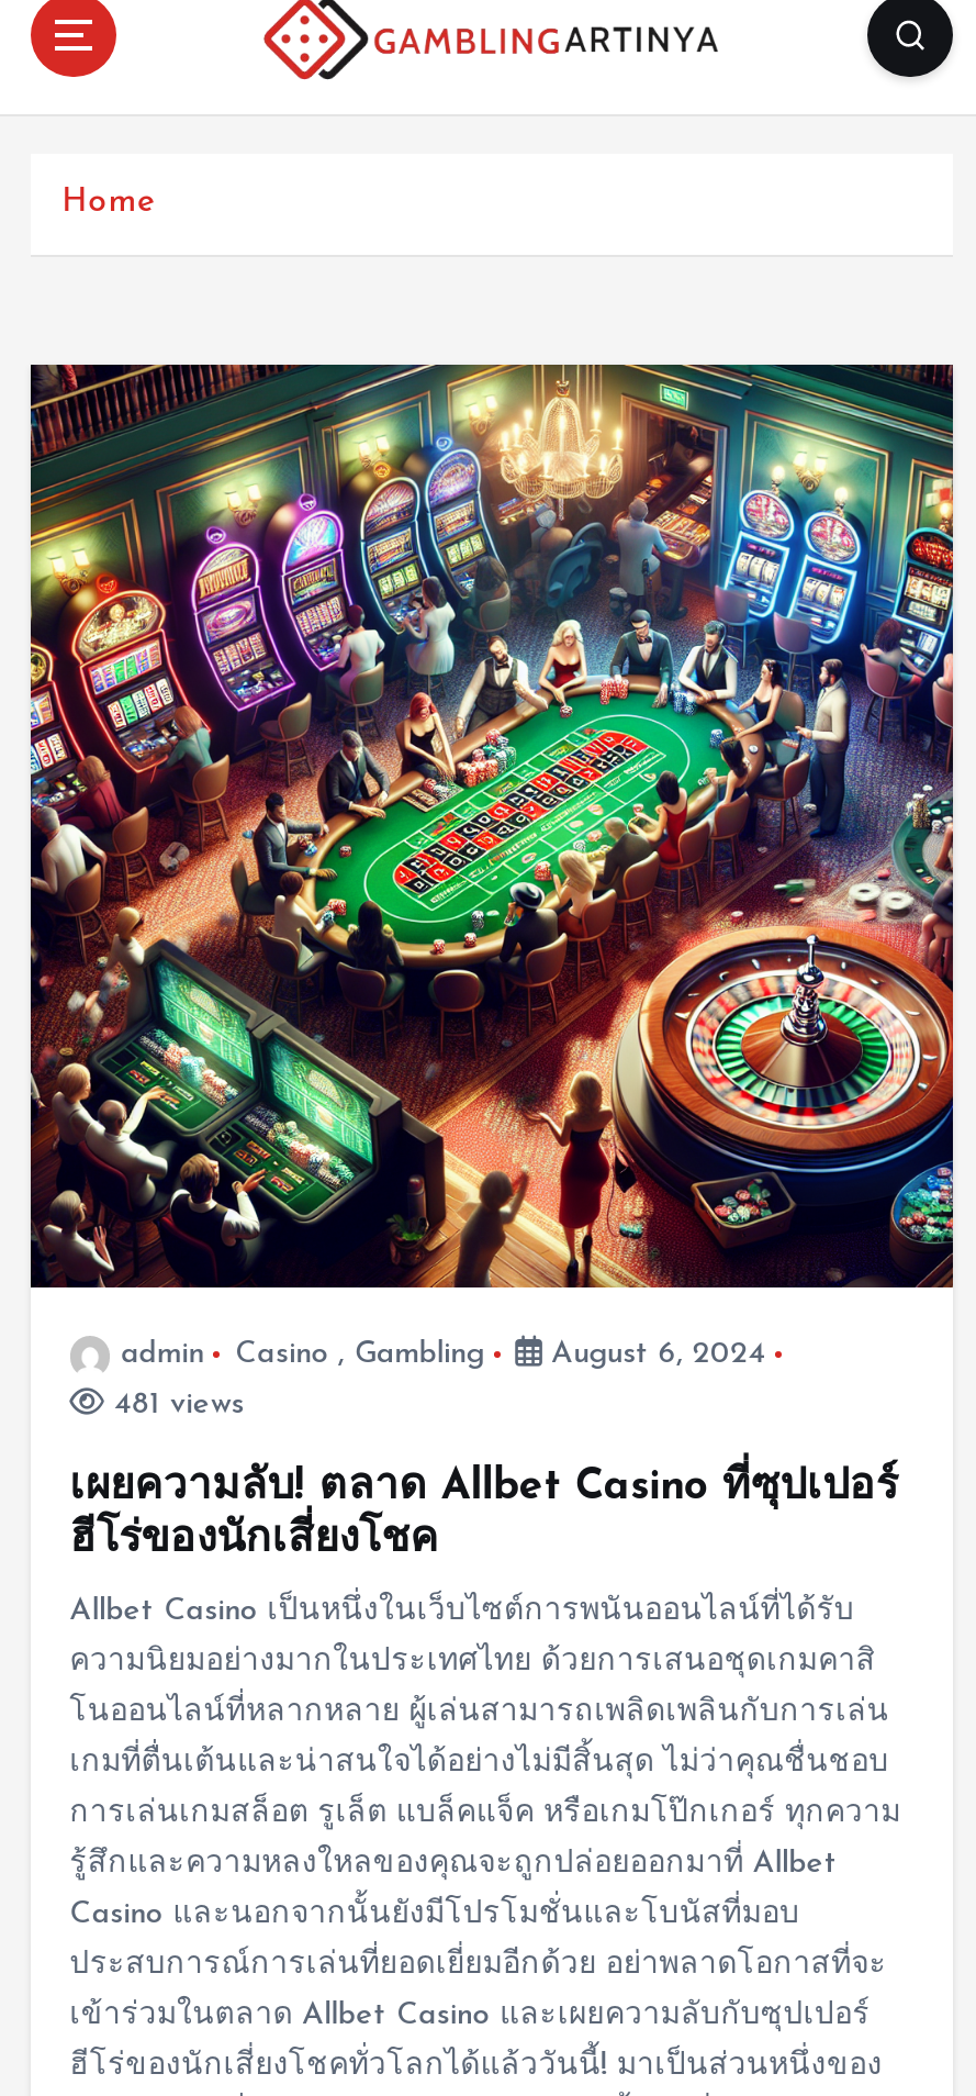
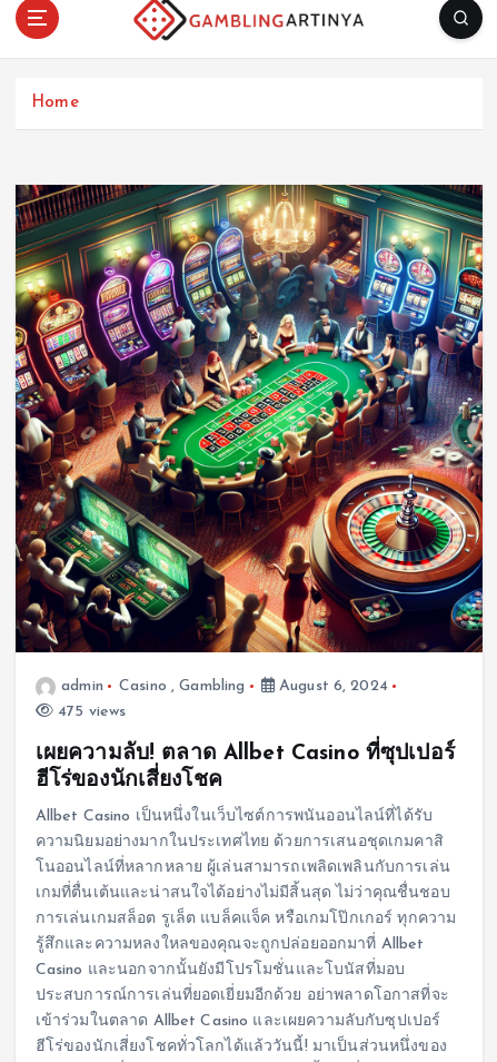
[105,1389,244,1422] 481 views -> [53,704,126,720] 475 views

